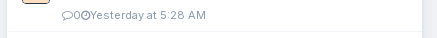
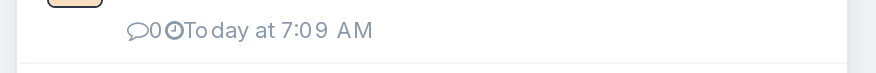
[90,8,206,22] Yesterday at 5:28 AM -> [183,16,373,44] Today at 7:09 AM

